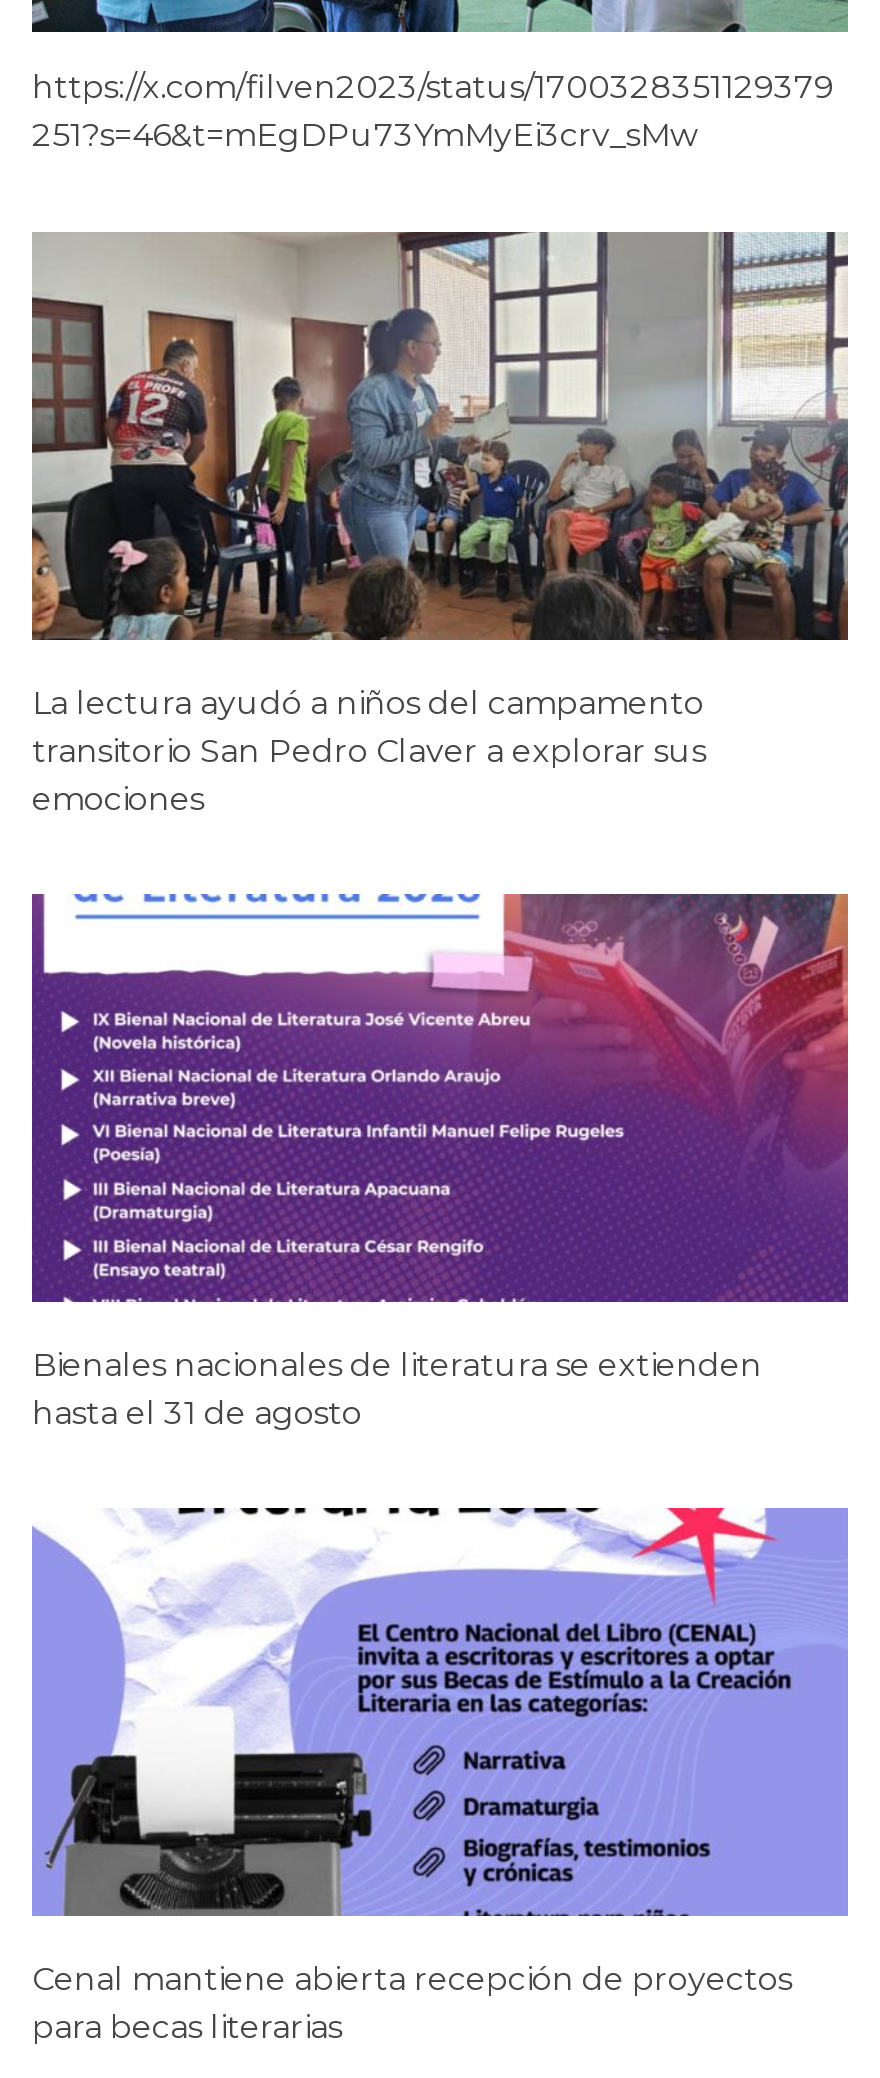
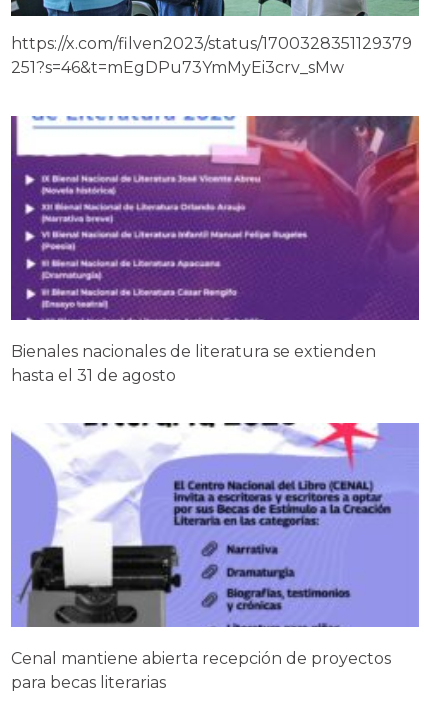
[30,230,848,817] [image] | La lectura ayudó a niños del campamento | transitorio San Pedro Claver a explorar sus | emociones -> none

